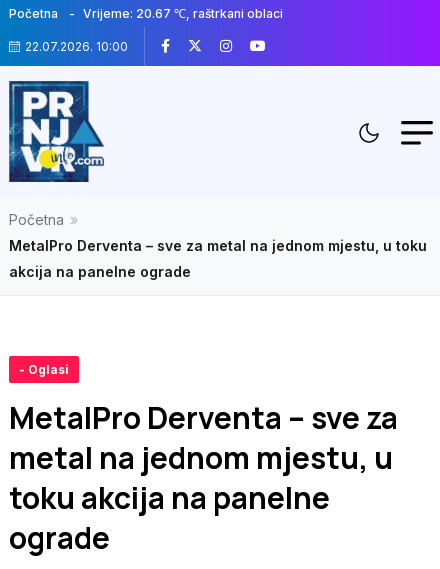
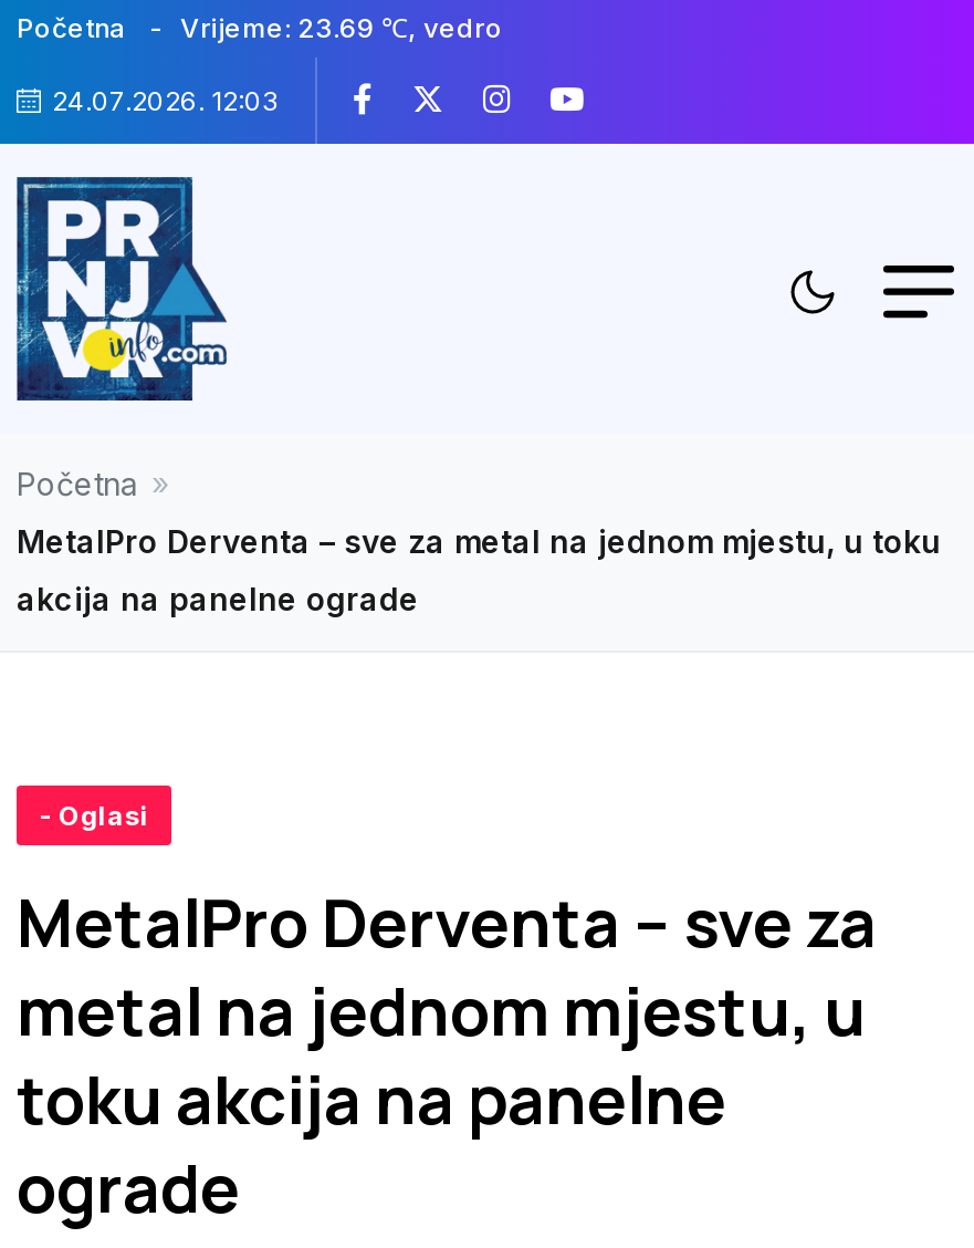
[83,6,283,21] Vrijeme: 20.67 ℃, raštrkani oblaci -> [180,11,503,44] Vrijeme: 23.69 ℃, vedro
[22,38,128,53] 22.07.2026. 10:00 -> [45,83,280,116] 24.07.2026. 12:03

